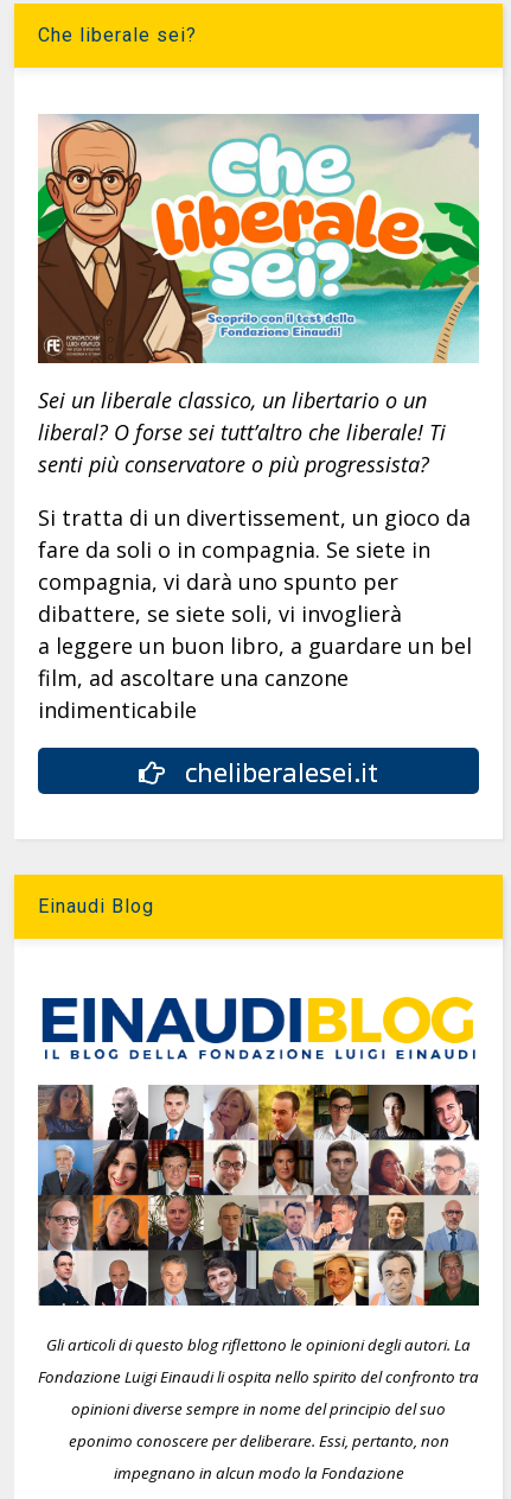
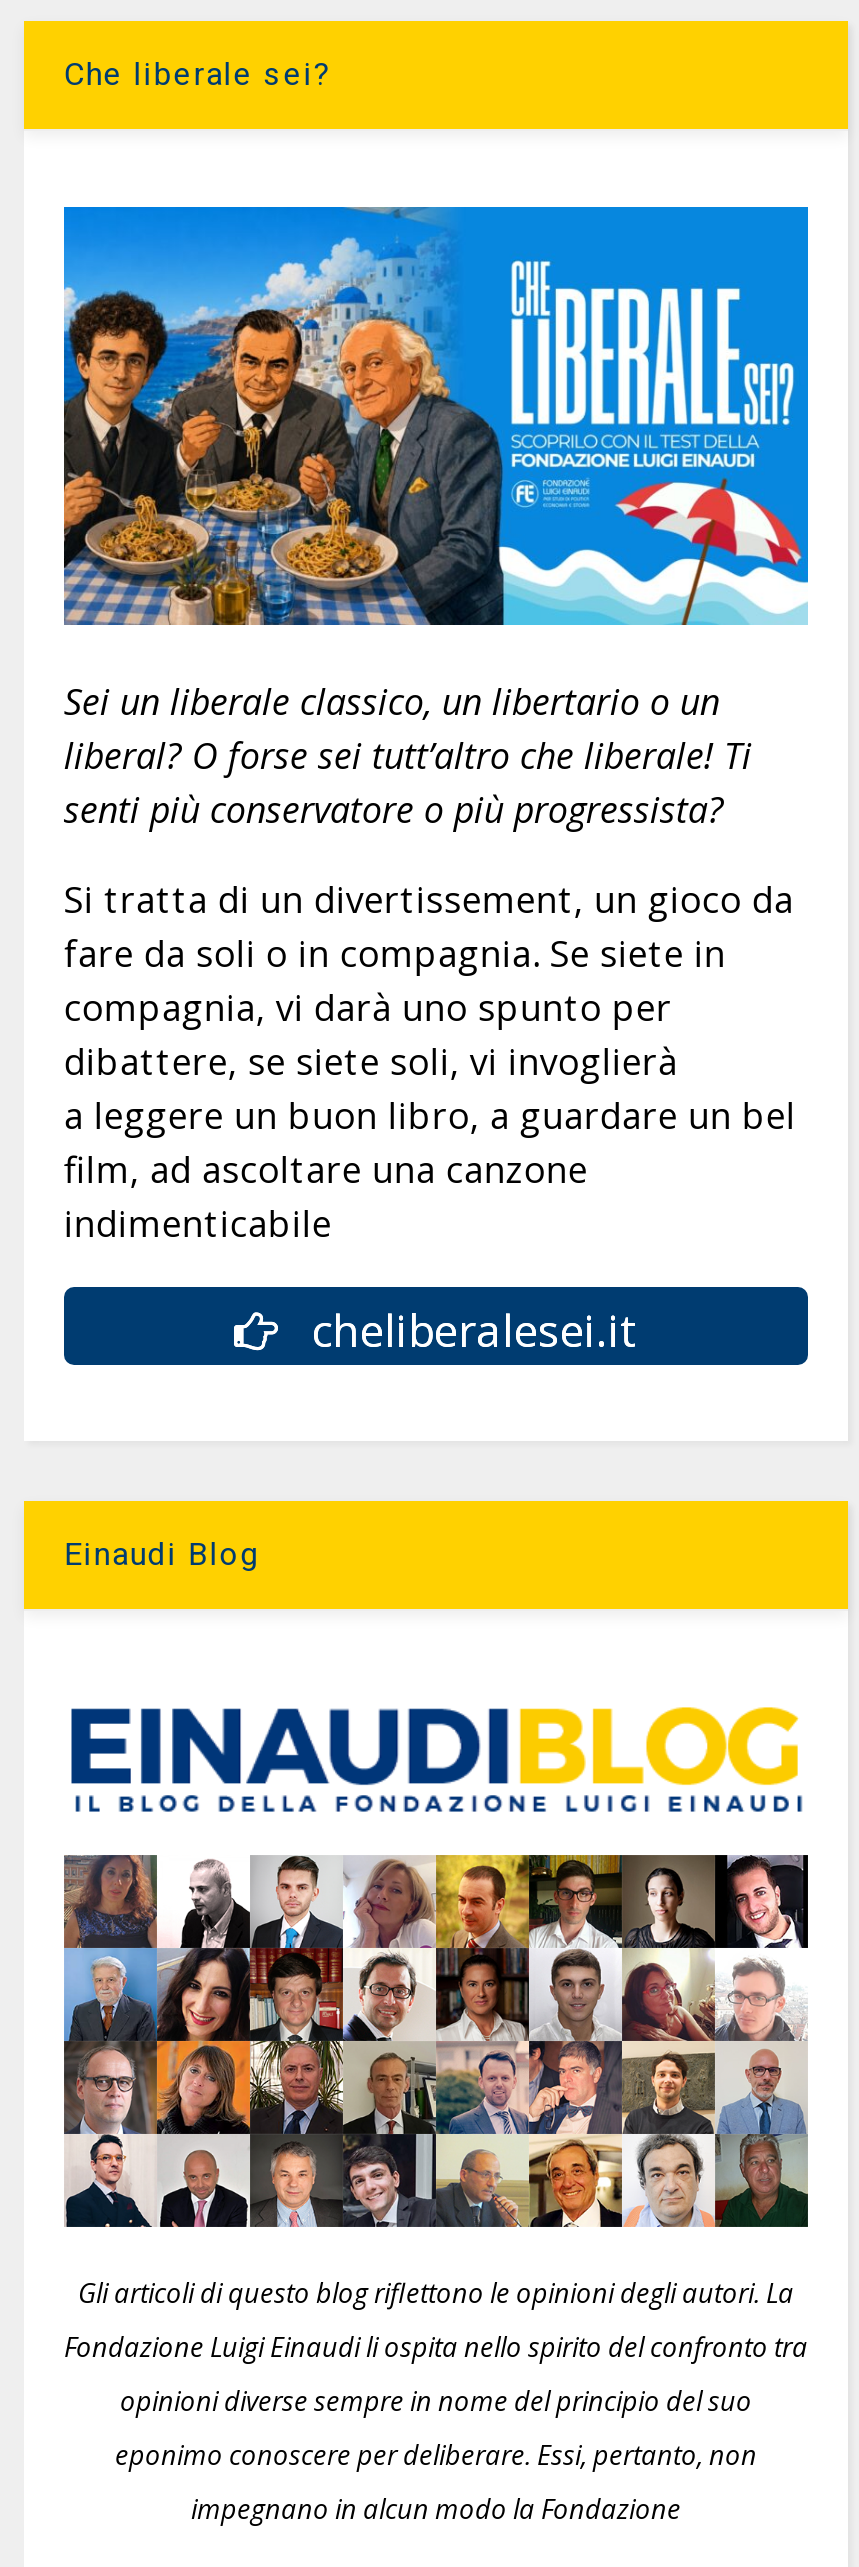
[37,114,480,364] [image] -> [62,206,810,626] [image]

